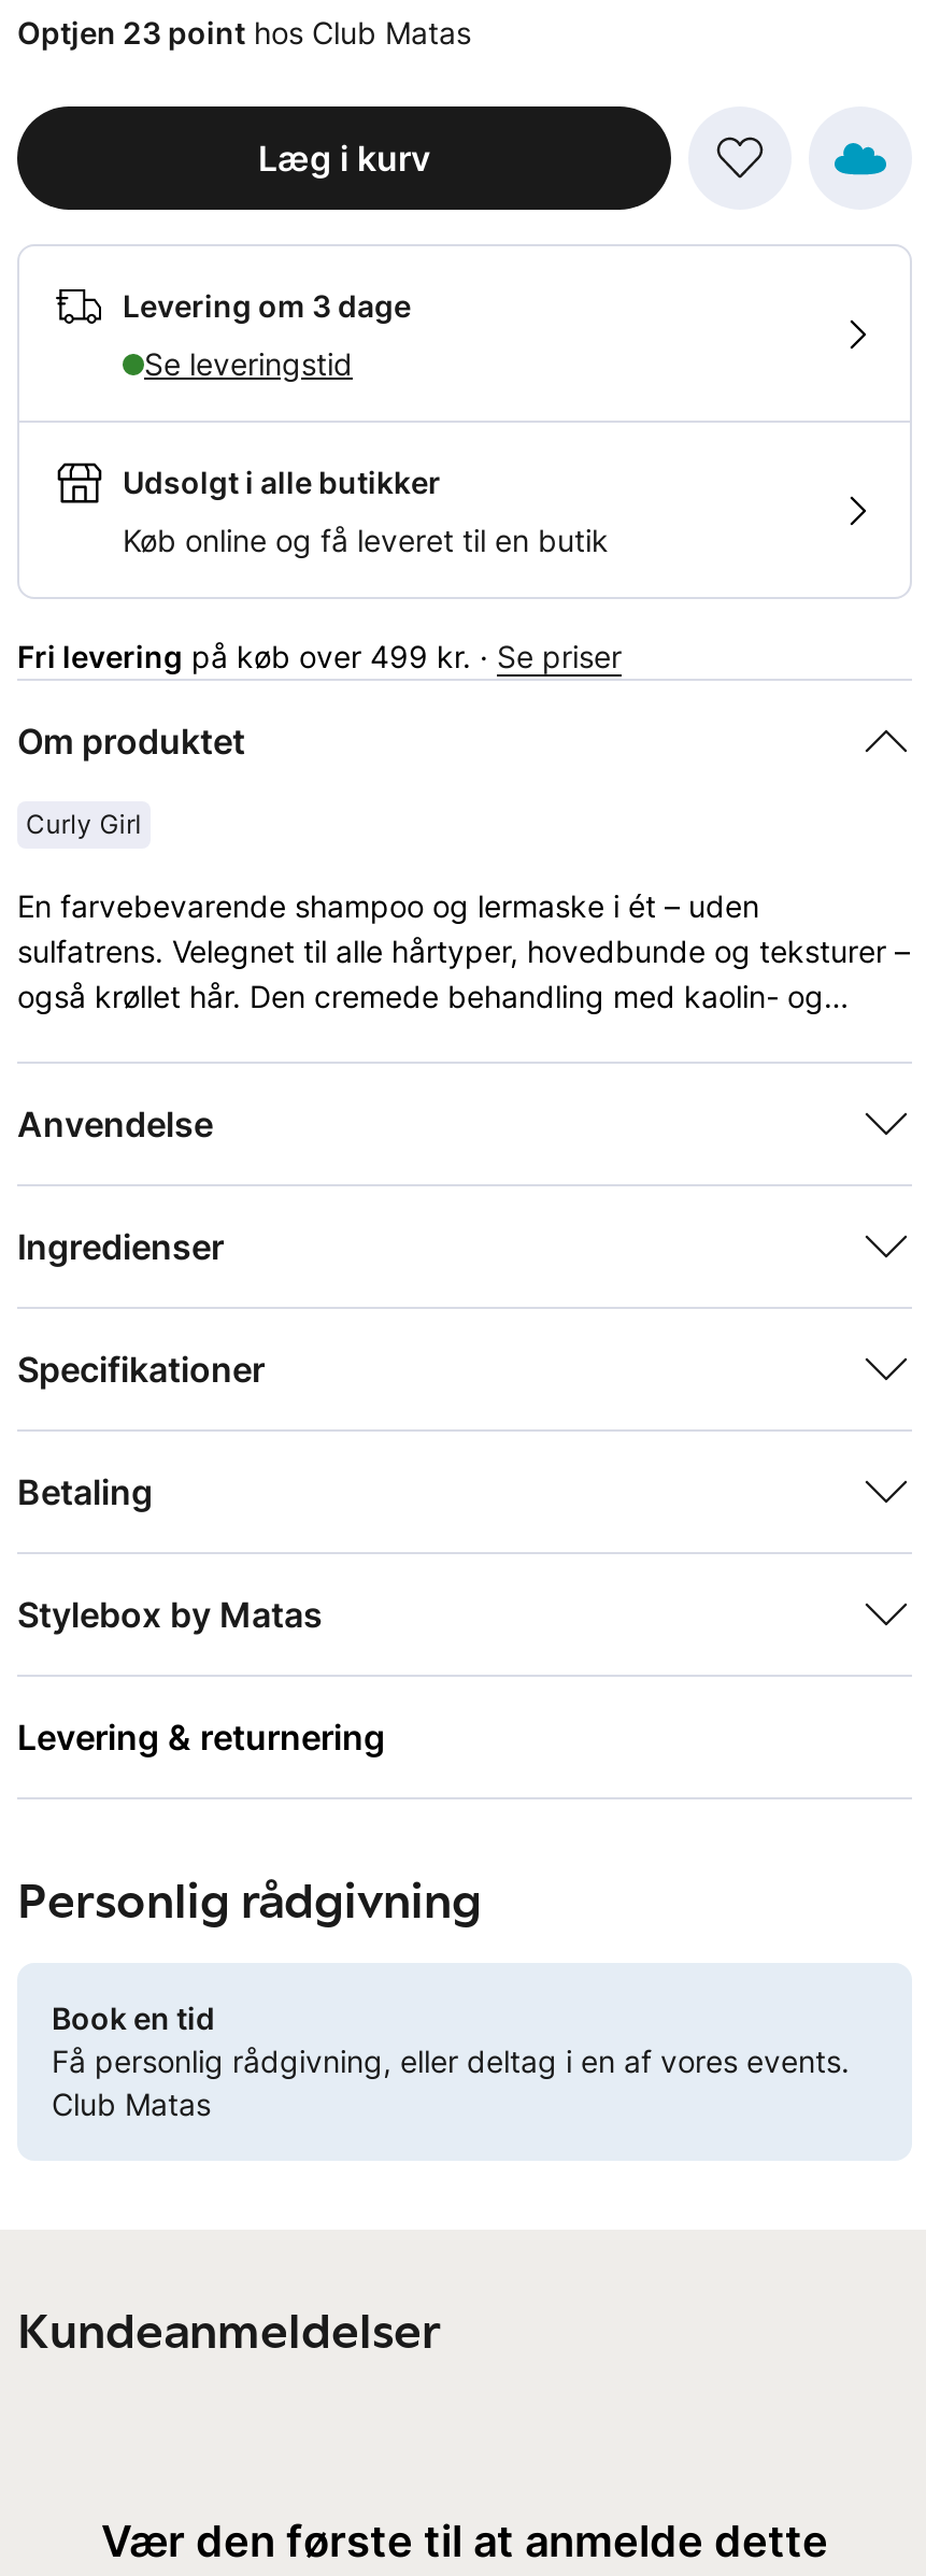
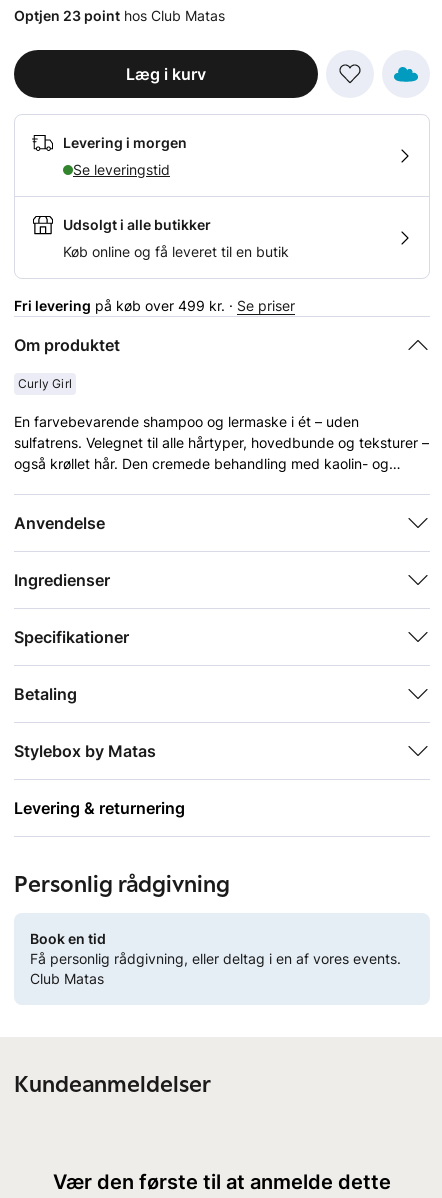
[123,287,411,324] Levering om 3 dage -> [63,134,187,151] Levering i morgen

